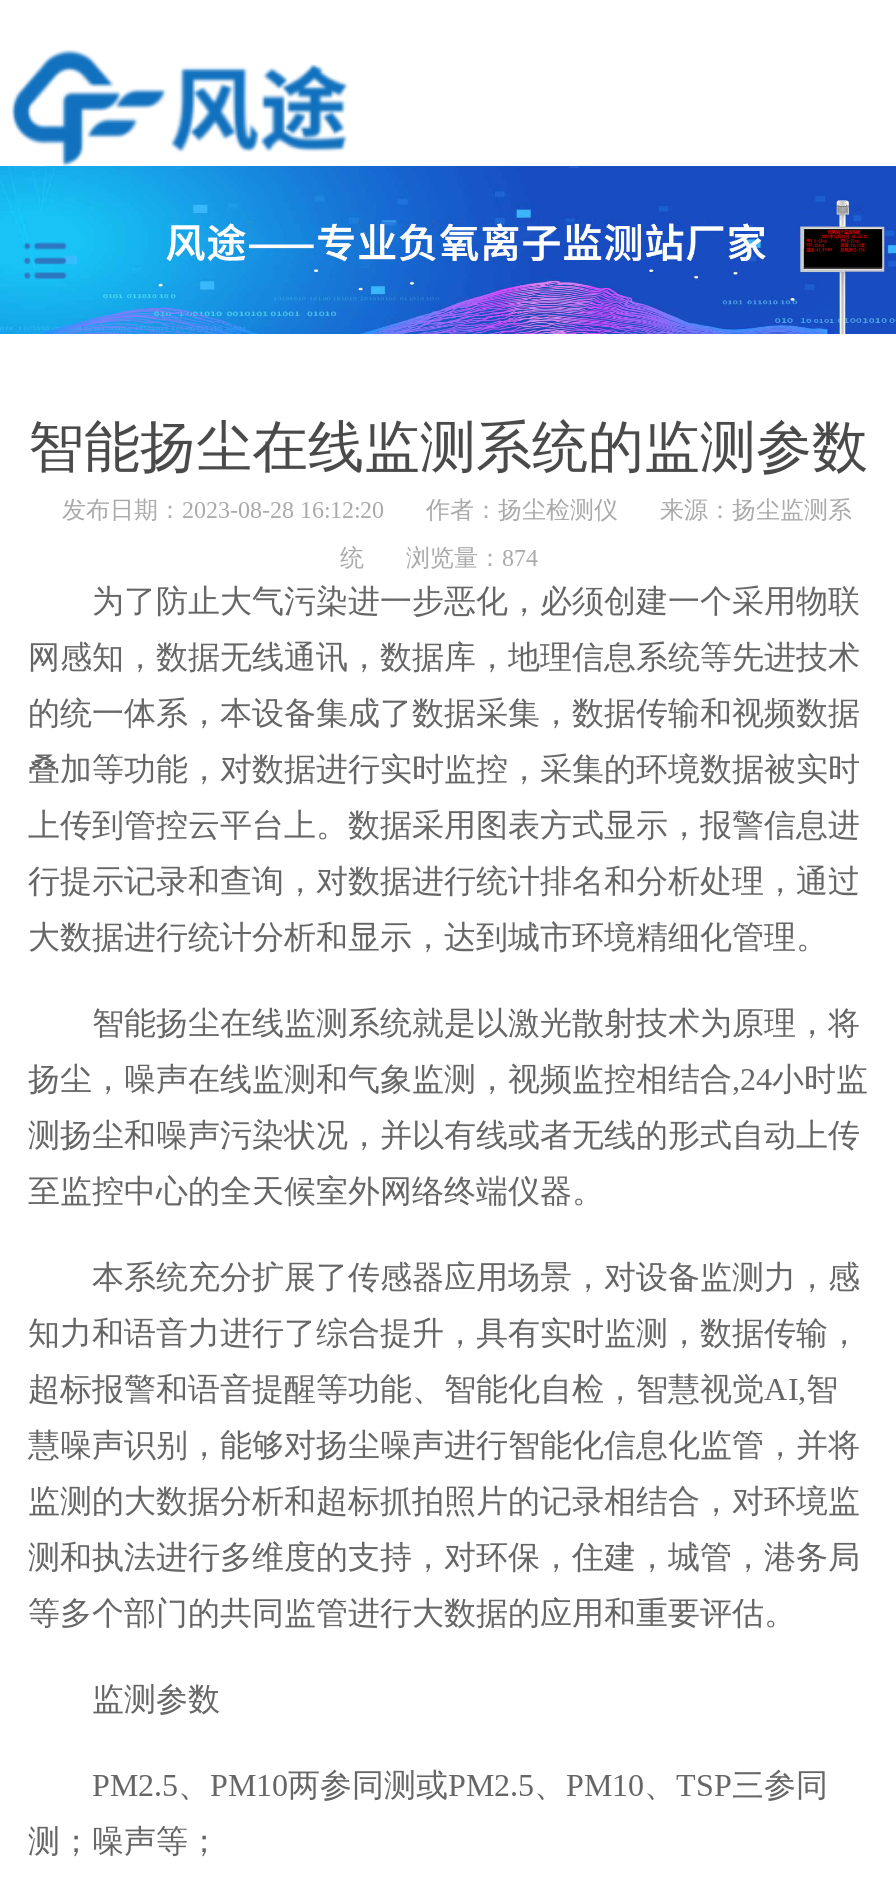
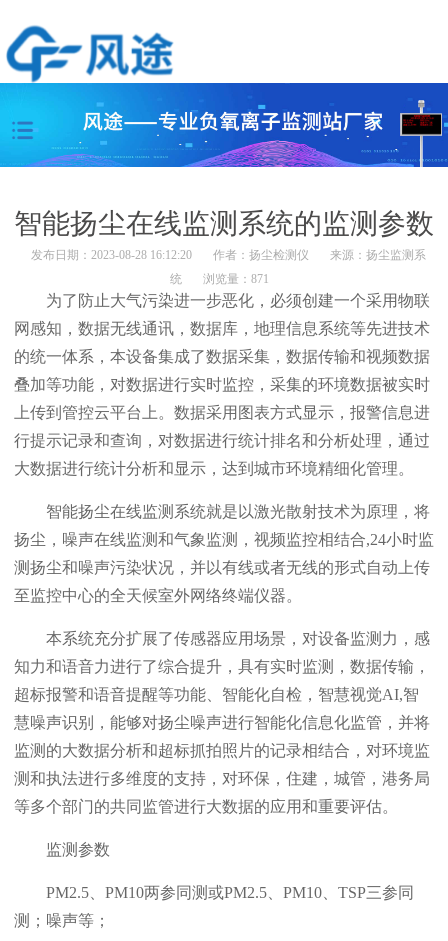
[340,544,538,572] 统 浏览量：874 -> [170,272,269,286] 统 浏览量：871

